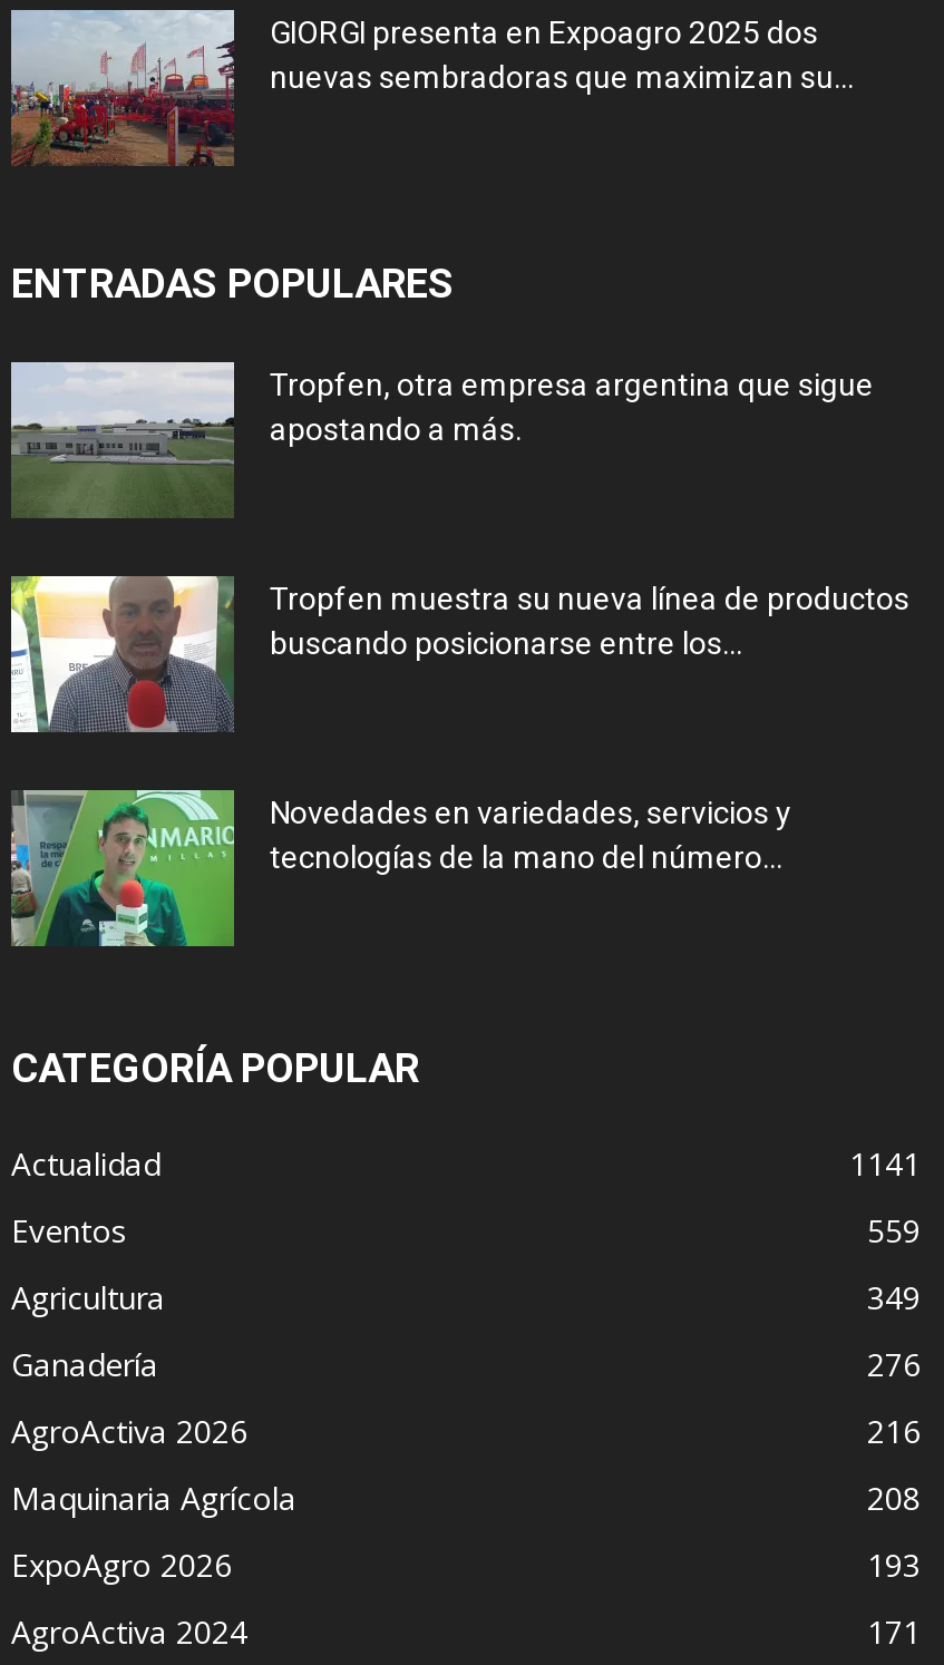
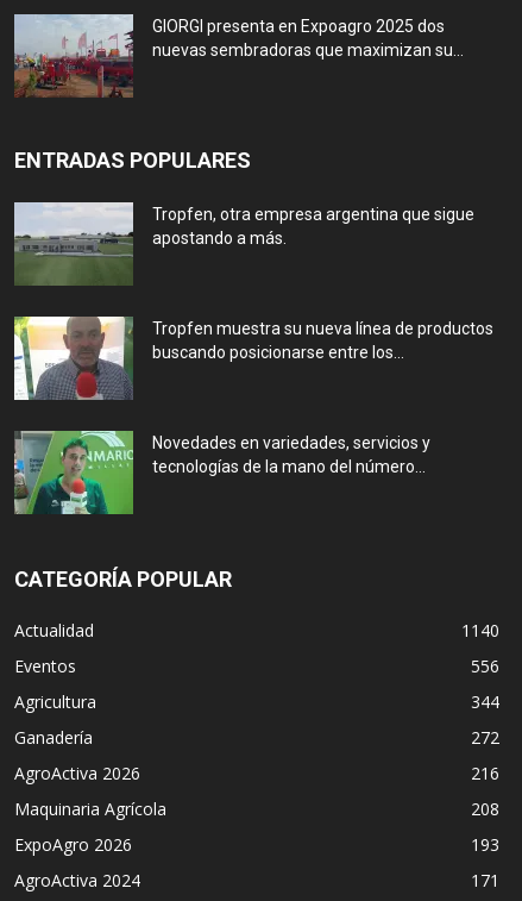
[849,1142,921,1184] 1141 -> [461,619,499,641] 1140
[867,1209,921,1251] 559 -> [471,654,499,677] 556
[867,1276,921,1318] 349 -> [471,690,499,713] 344
[867,1342,921,1385] 276 -> [471,726,499,748] 272

